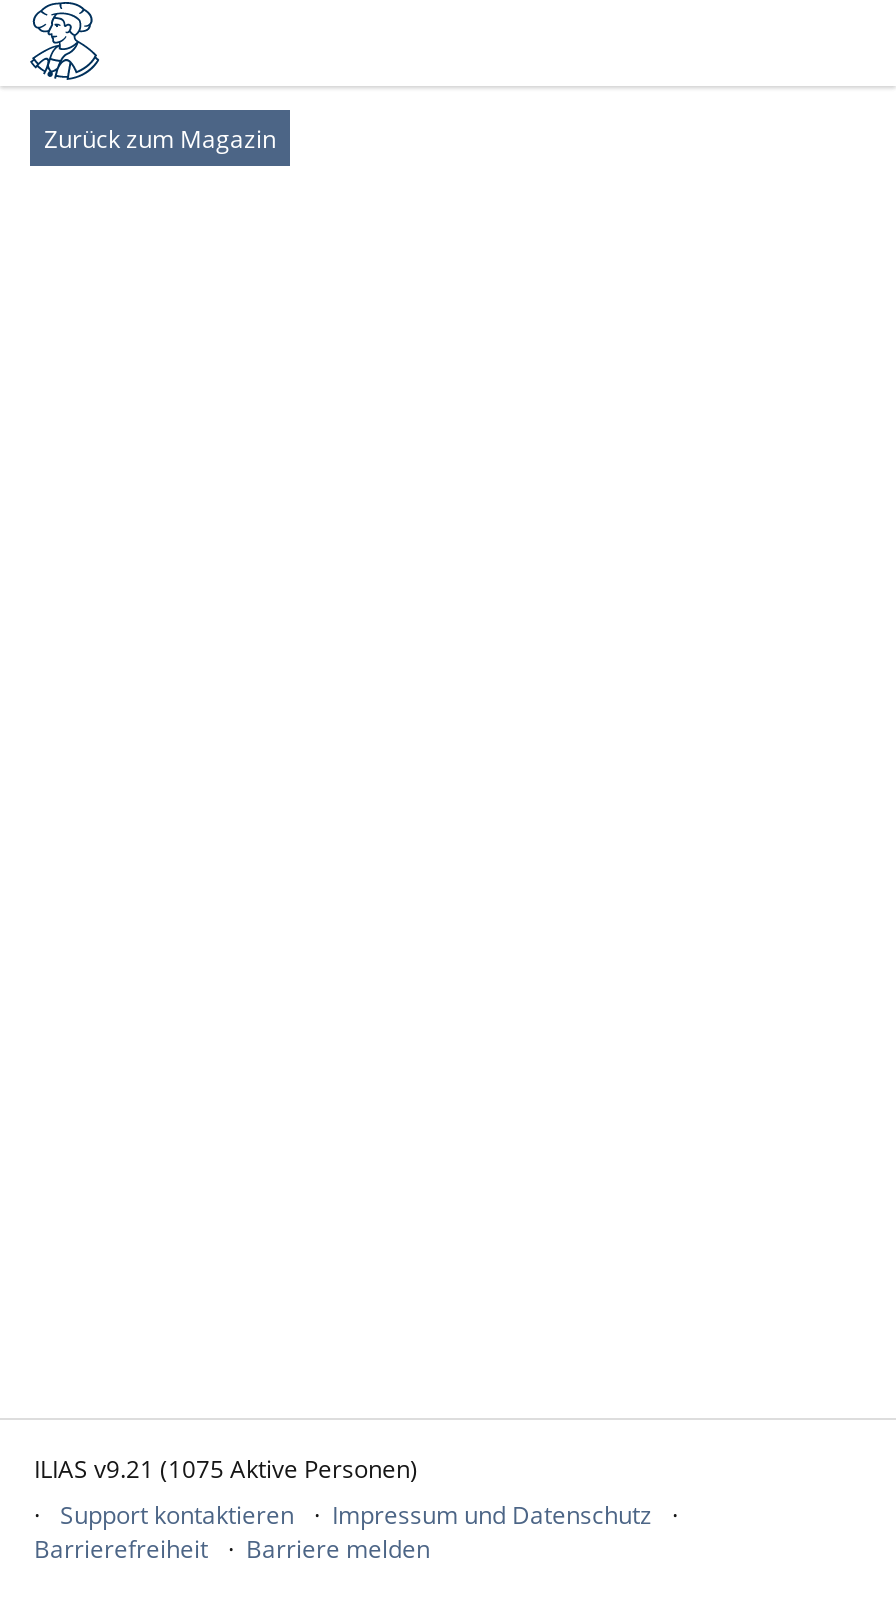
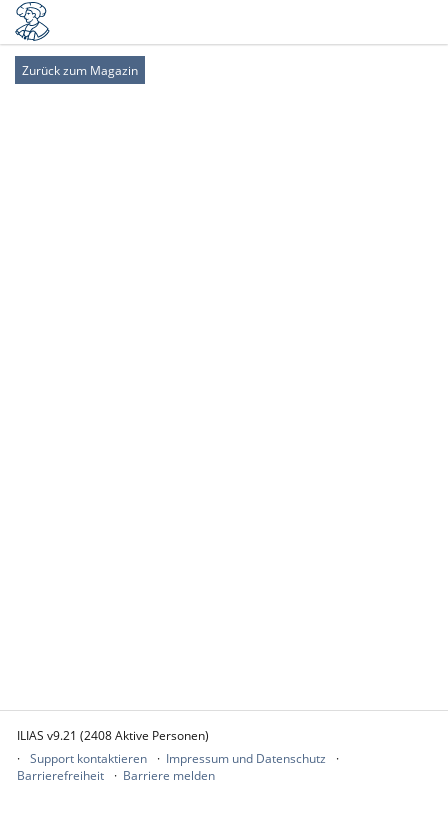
[34,1452,418,1486] ILIAS v9.21 (1075 Aktive Personen) -> [17,727,209,744] ILIAS v9.21 (2408 Aktive Personen)

